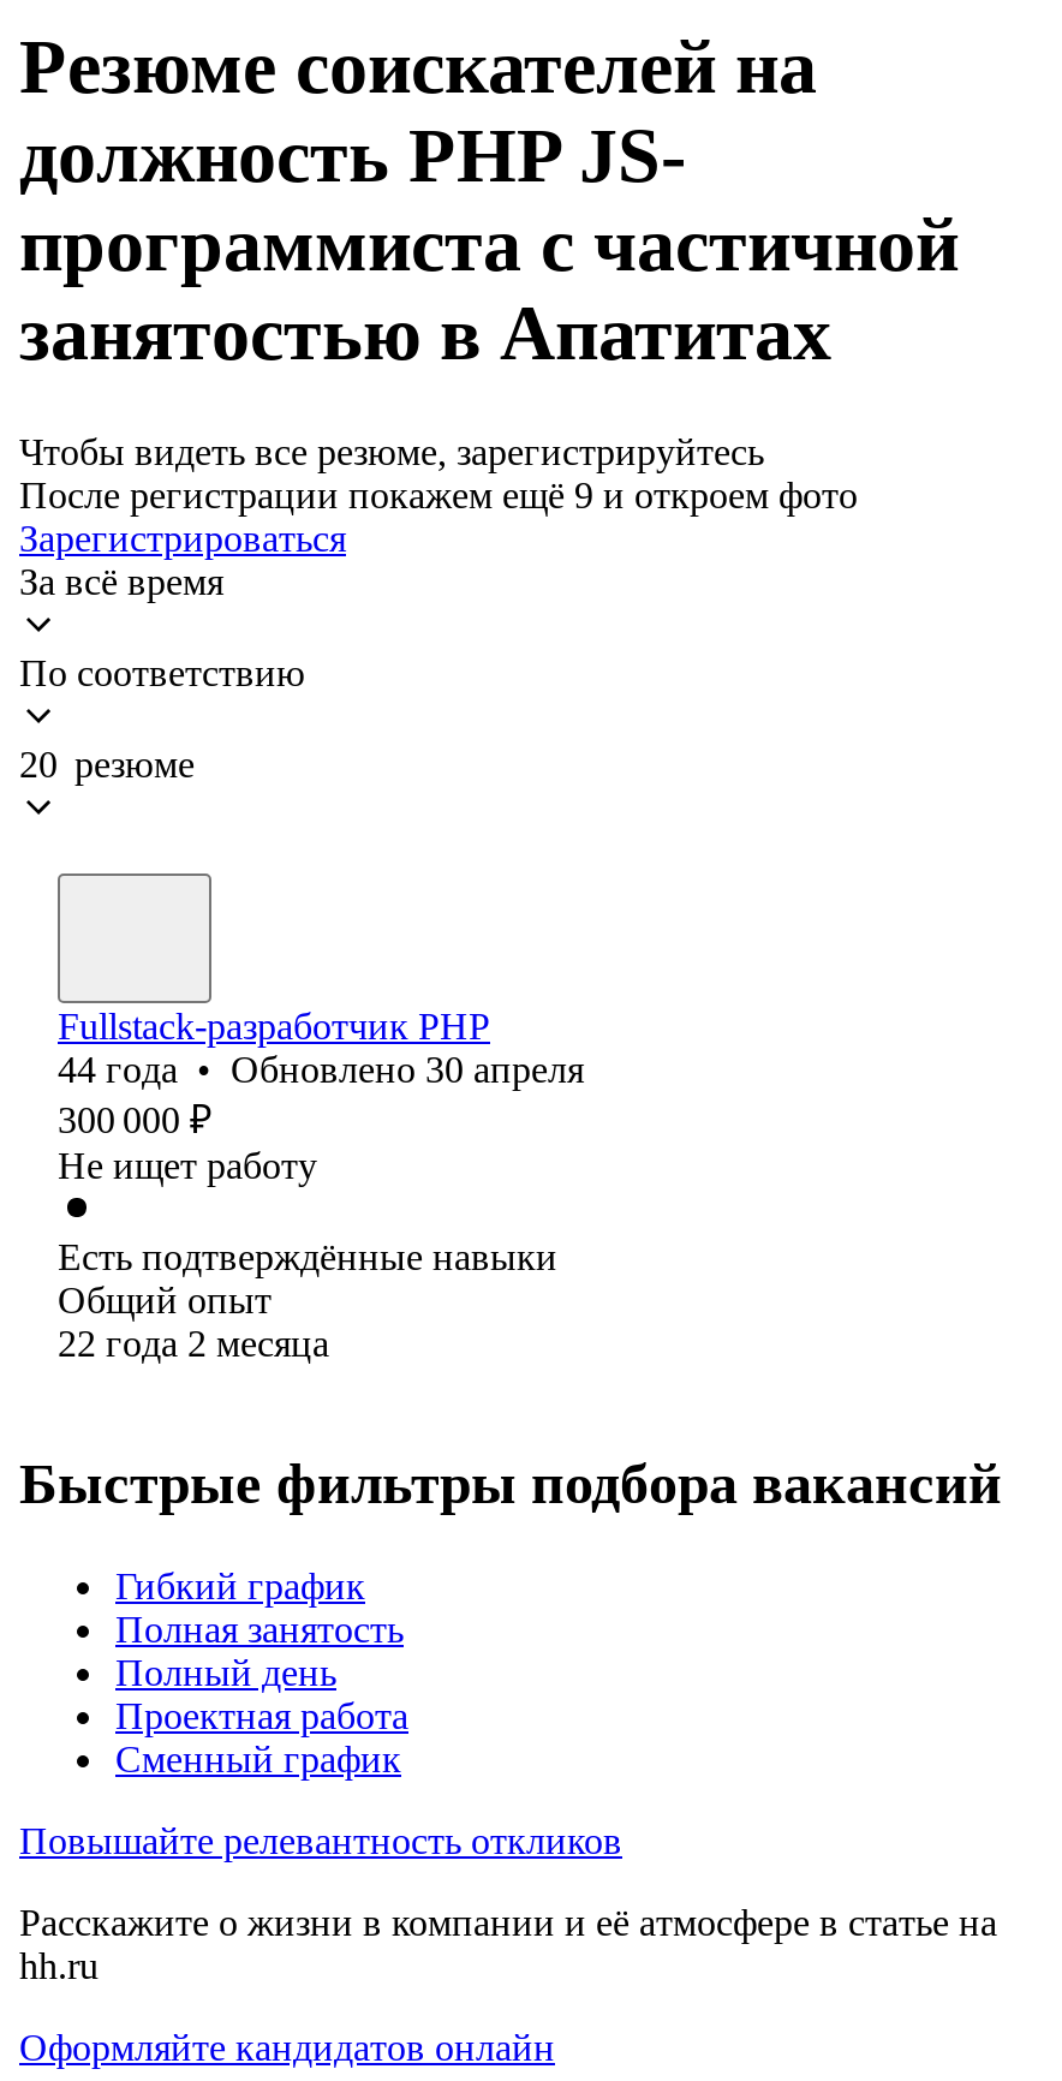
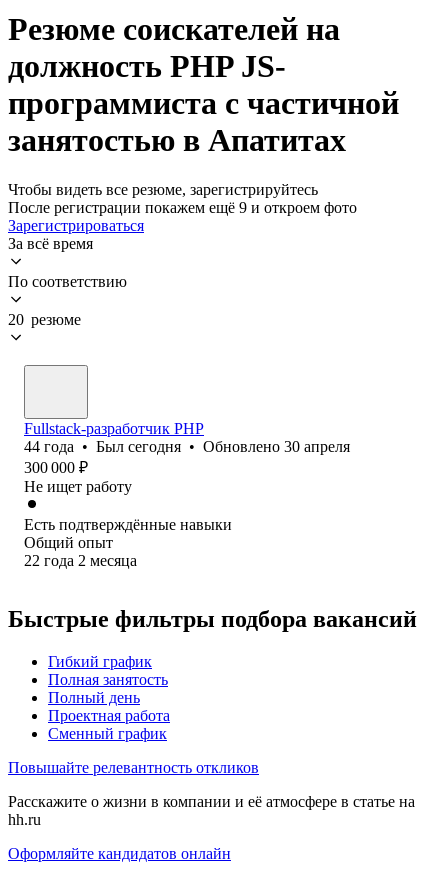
[58,1049,584,1090] 44 года • Обновлено 30 апреля -> [24,438,350,455] 44 года • Был сегодня • Обновлено 30 апреля

